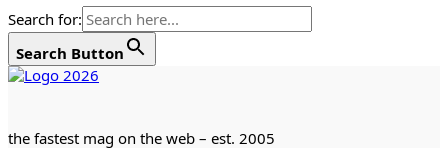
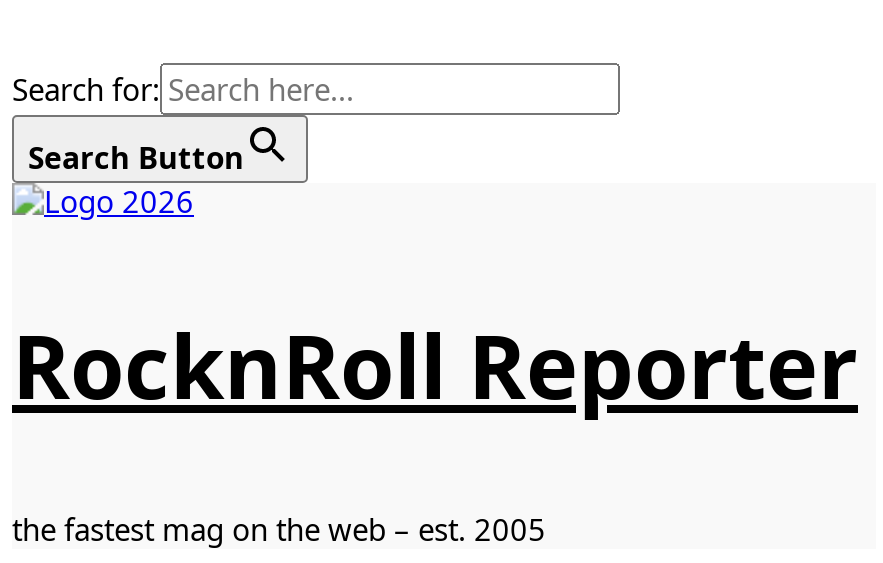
none -> [12,305,858,425] RocknRoll Reporter

